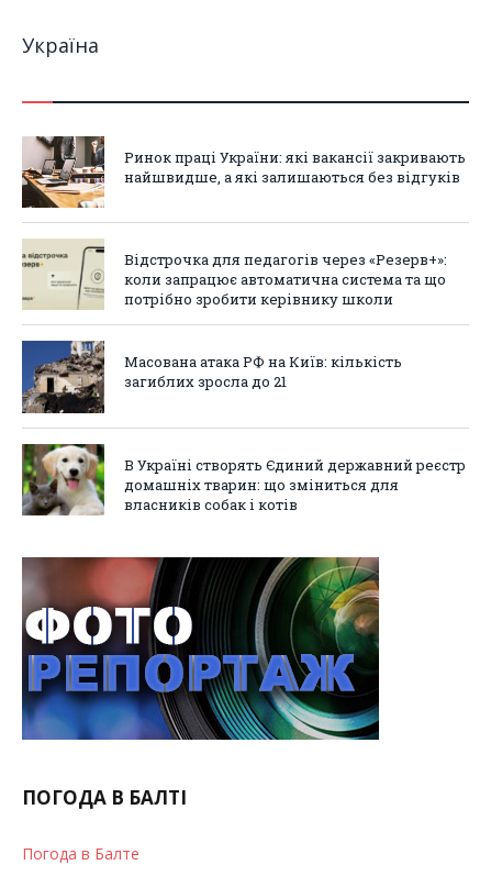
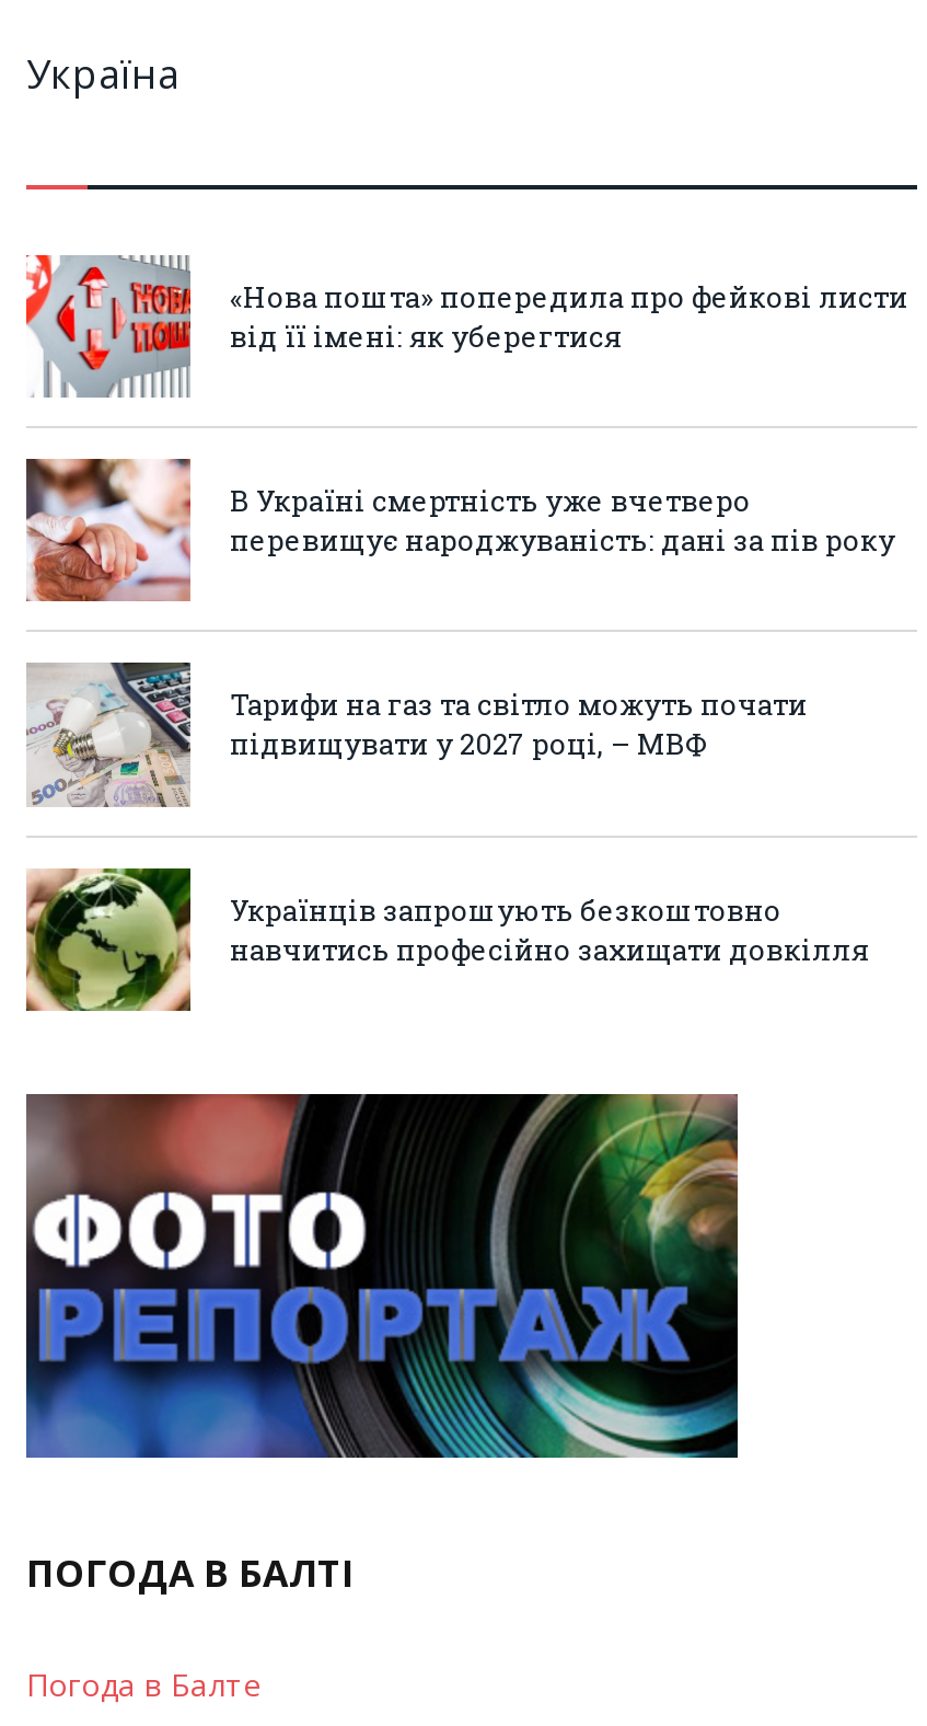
[21,135,466,209] [image] | Ринок праці України: які вакансії закривають | найшвидше, а які залишаються без відгуків -> [26,253,908,398] [image] | «Нова пошта» попередила про фейкові листи | від її імені: як уберегтися
[22,239,447,309] [image] | Відстрочка для педагогів через «Резерв+»: | коли запрацює автоматична система та що | потрібно зробити керівнику школи -> [24,457,895,601] [image] | В Україні смертність уже вчетверо | перевищує народжуваність: дані за пів року
[21,340,402,414] [image] | Масована атака РФ на Київ: кількість | загиблих зросла до 21 -> [26,663,808,807] [image] | Тарифи на газ та світло можуть почати | підвищувати у 2027 році, – МВФ
[22,443,466,517] [image] | В Україні створять Єдиний державний реєстр | домашніх тварин: що зміниться для | власників собак і котів -> [26,868,869,1013] [image] | Українців запрошують безкоштовно | навчитись професійно захищати довкілля

